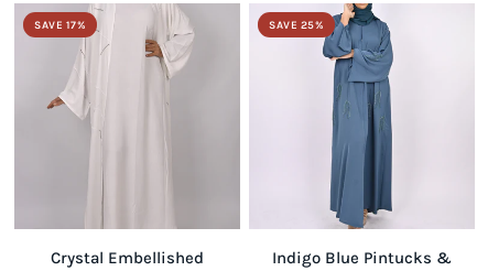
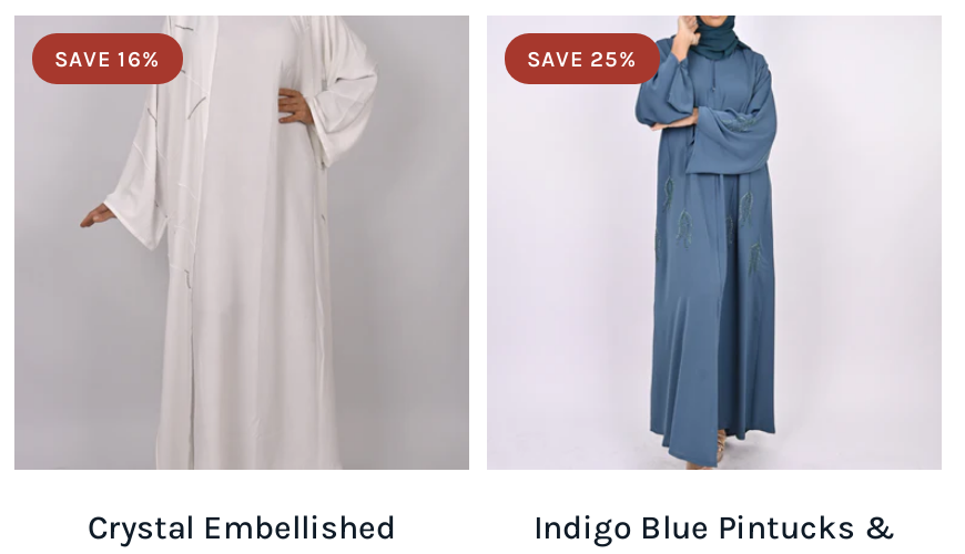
[34,19,86,32] SAVE 17% -> [54,46,161,73] SAVE 16%

